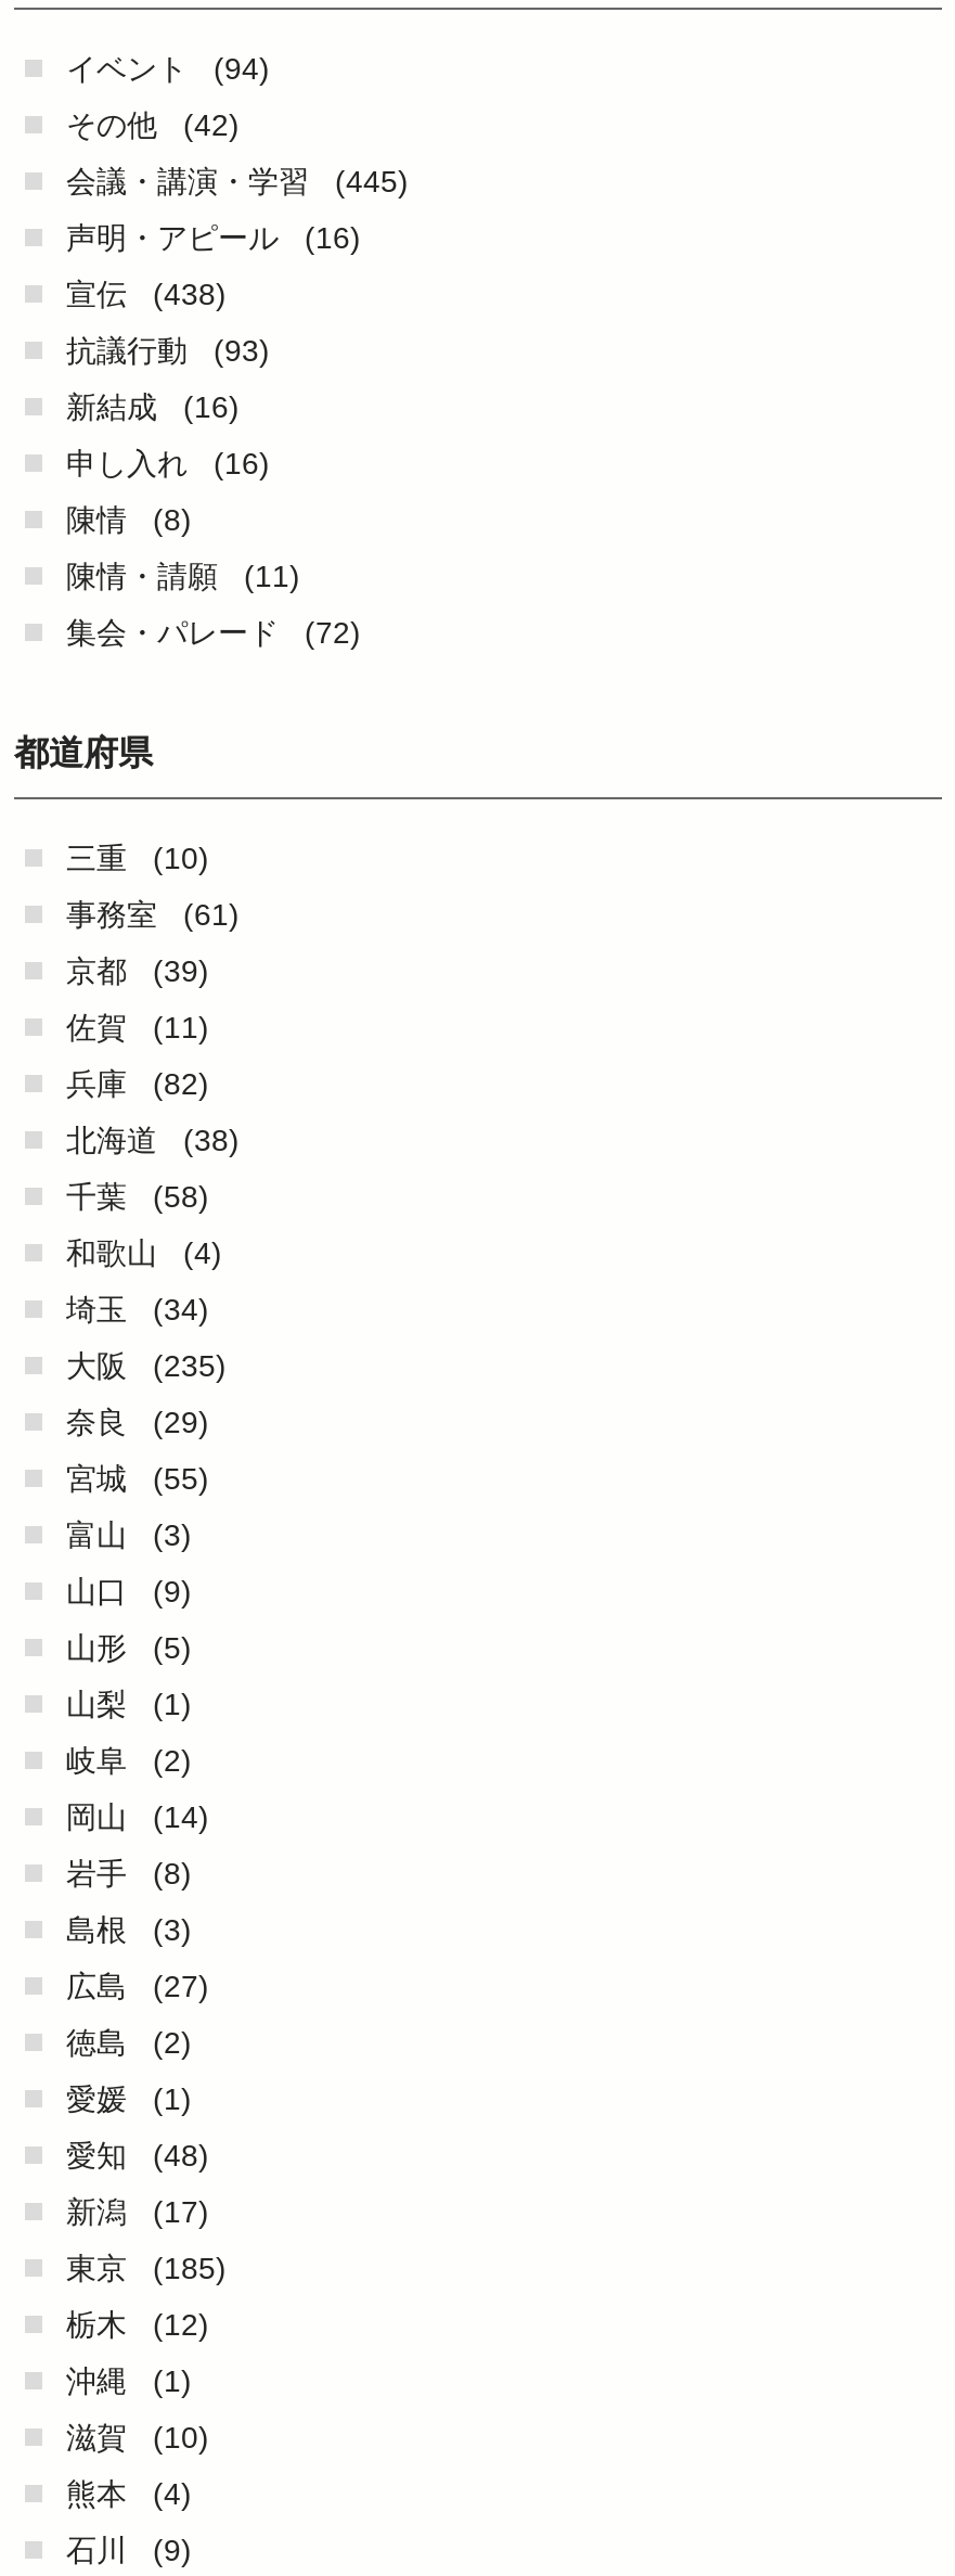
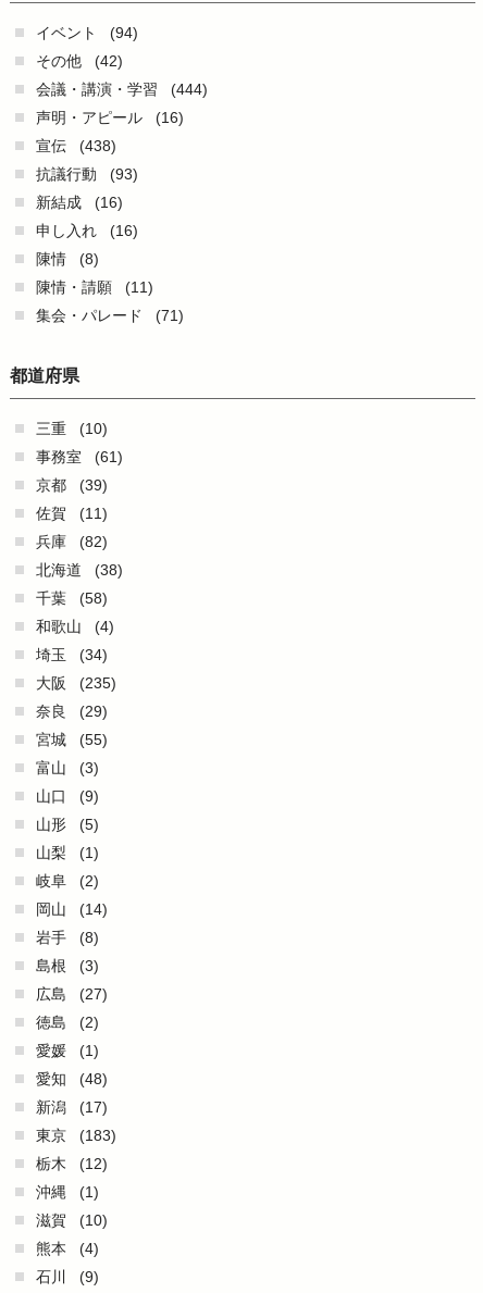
[66,163,409,197] 会議・講演・学習 (445) -> [36,80,208,97] 会議・講演・学習 (444)
[66,614,361,649] 集会・パレード (72) -> [36,306,184,324] 集会・パレード (71)
[66,2250,227,2284] 東京 (185) -> [36,1126,116,1143] 東京 (183)

